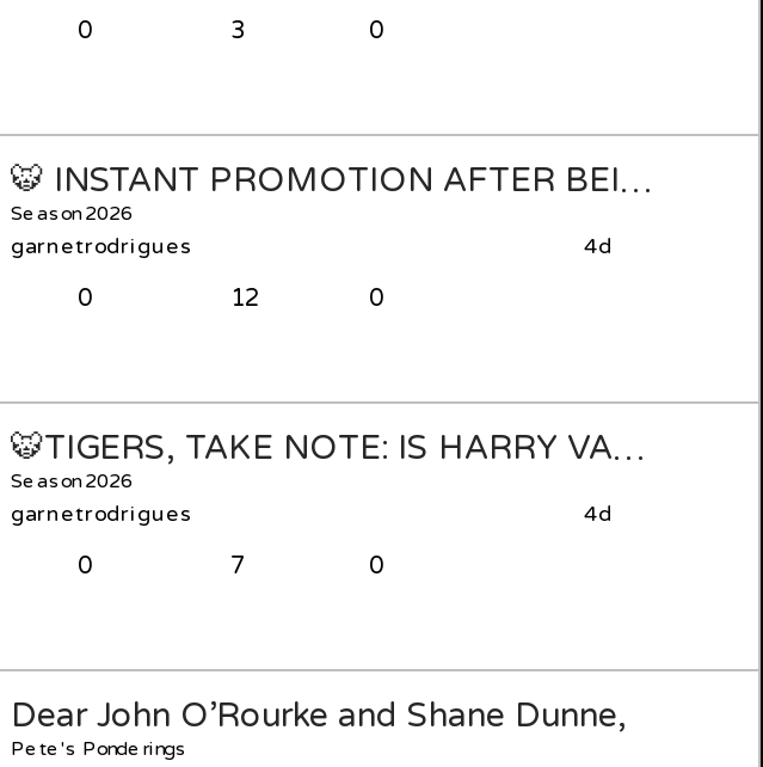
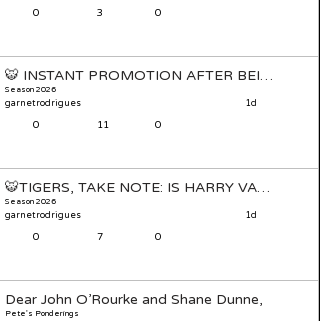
[584,235,613,262] 4d -> [245,98,257,109] 1d
[230,286,259,314] 12 -> [97,119,109,131] 11
[584,503,613,529] 4d -> [245,210,257,221] 1d

